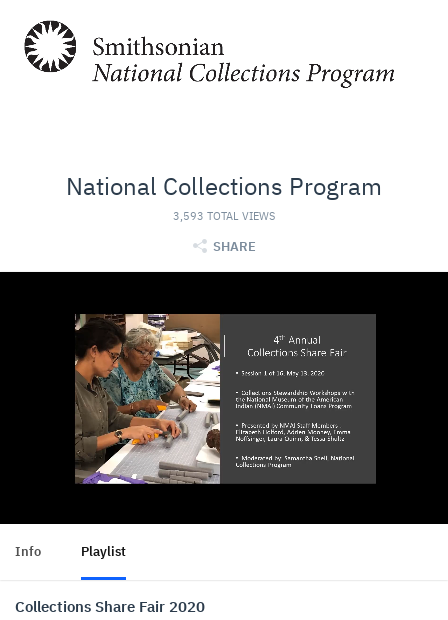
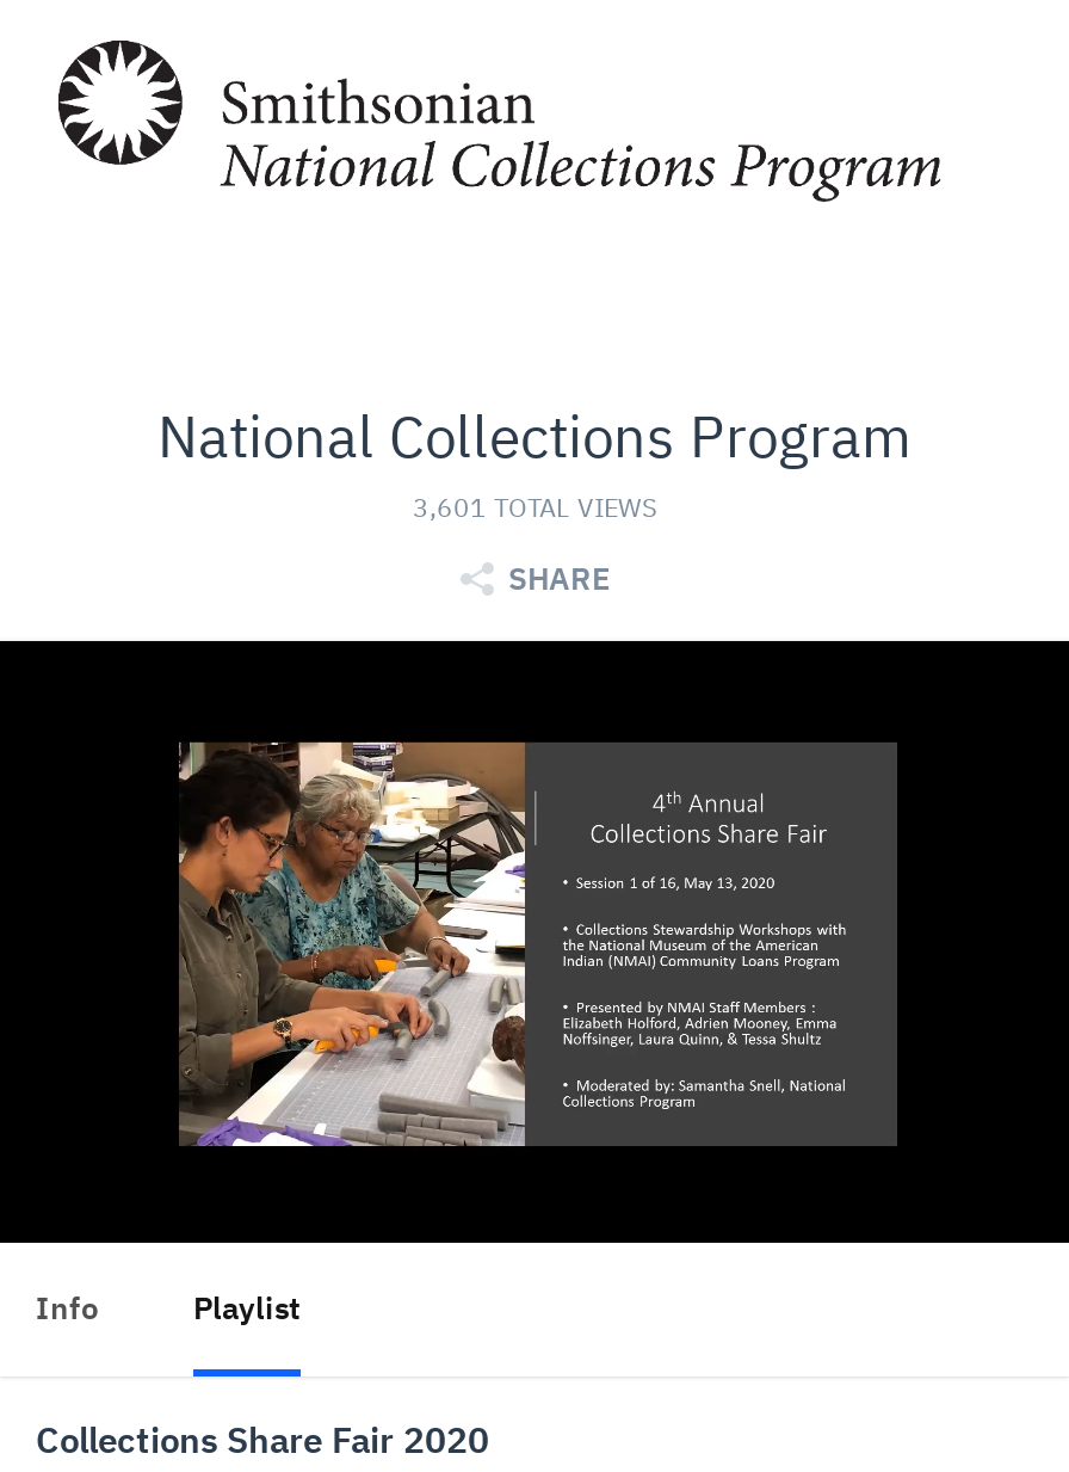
[173,209,275,223] 3,593 TOTAL VIEWS -> [413,491,656,524] 3,601 TOTAL VIEWS

